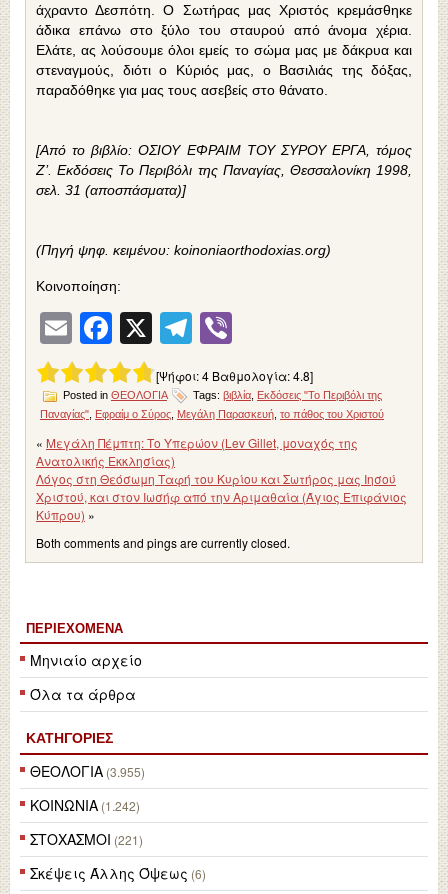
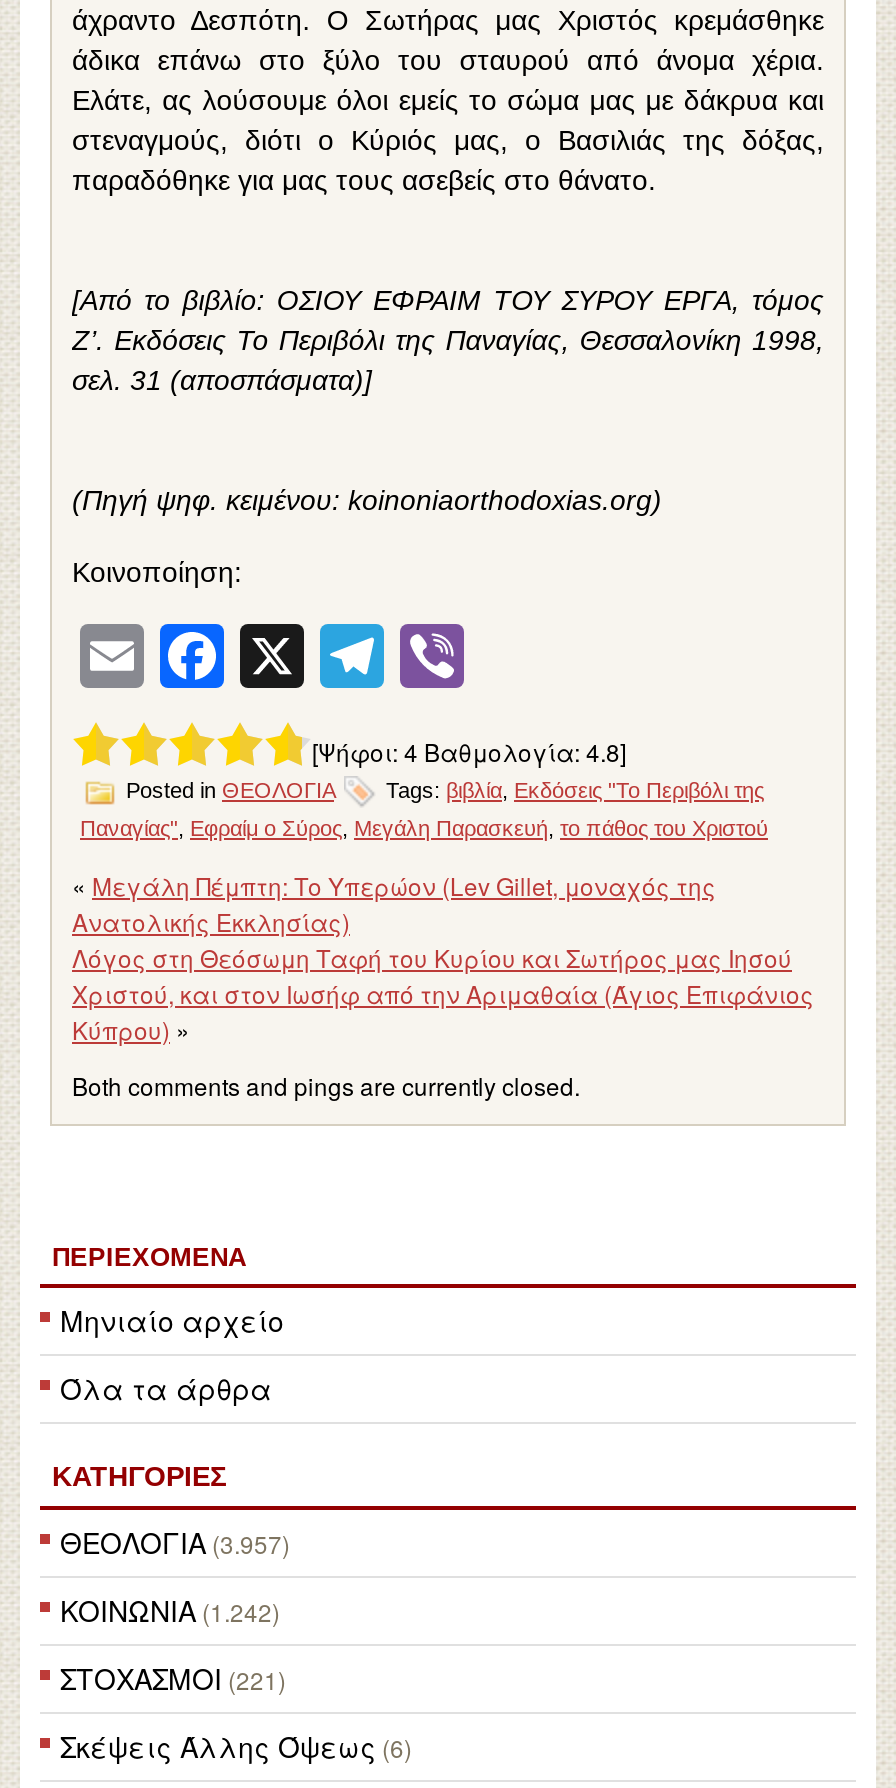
[30,761,145,781] ΘΕΟΛΟΓΙΑ (3.955) -> [60,1522,290,1562] ΘΕΟΛΟΓΙΑ (3.957)

